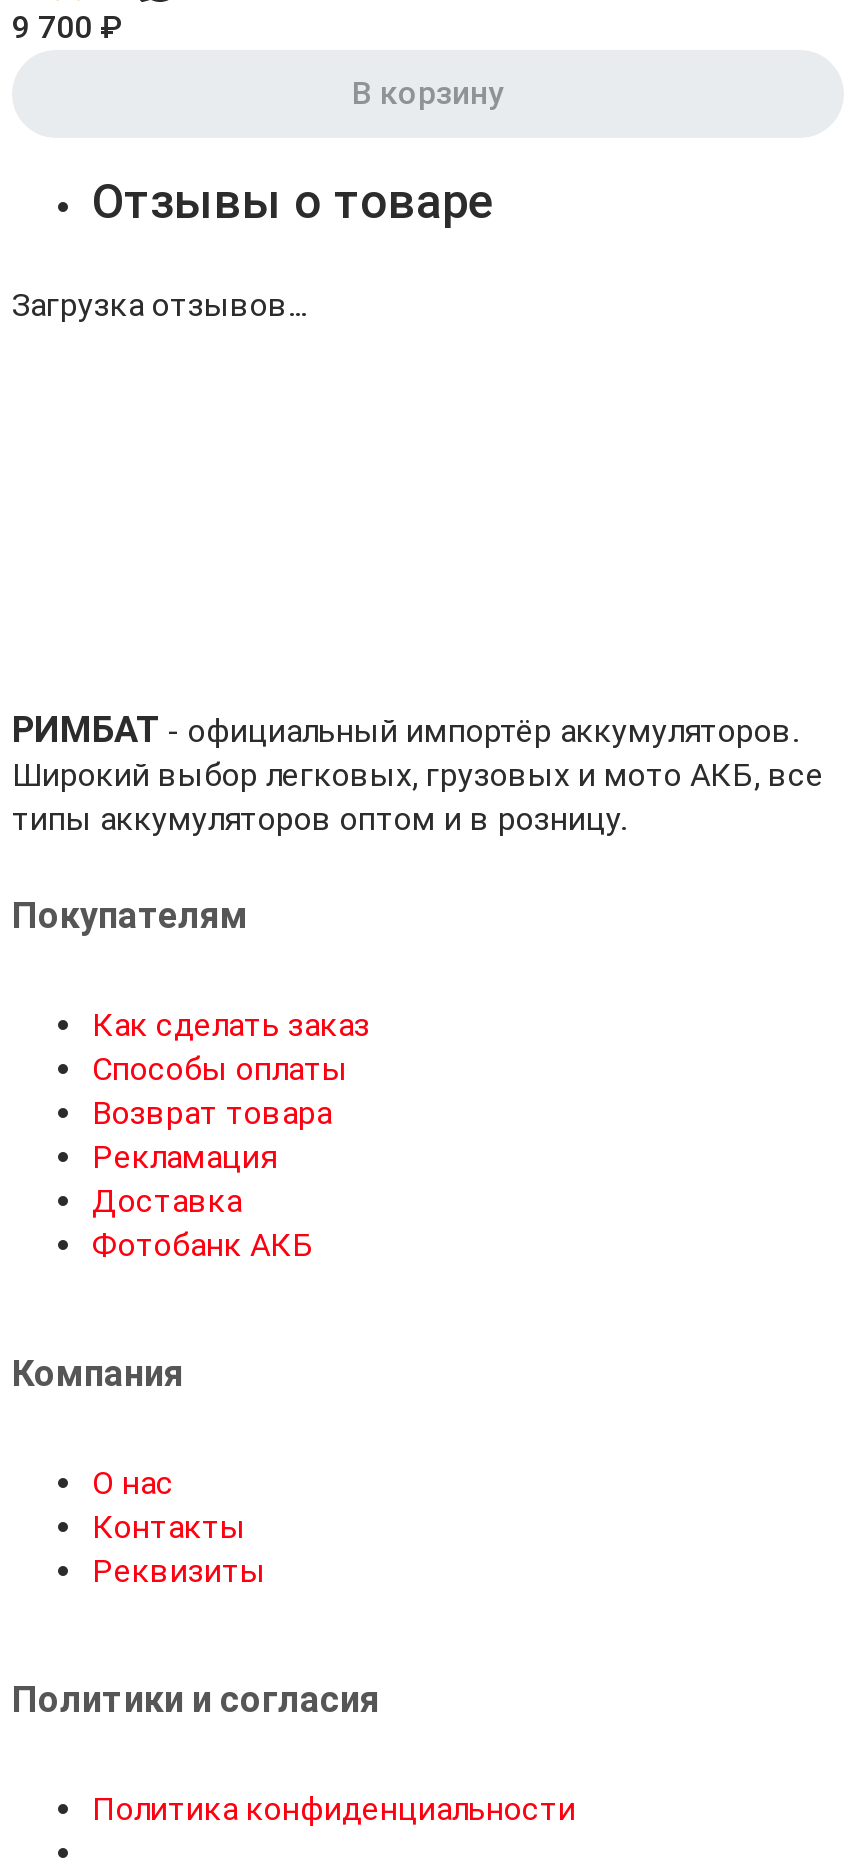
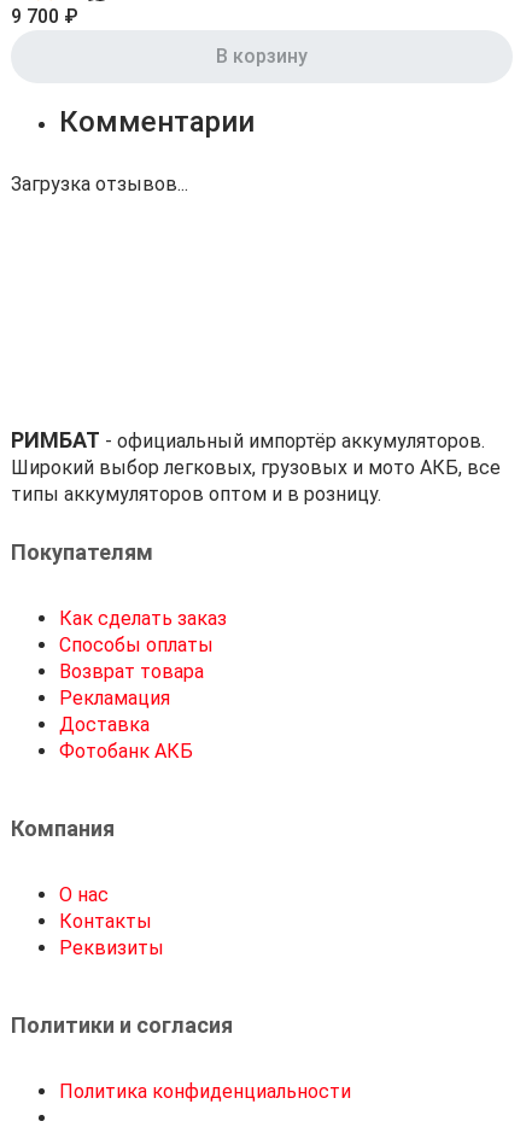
[92,174,494,230] Отзывы о товаре -> [59,105,255,139] Комментарии

